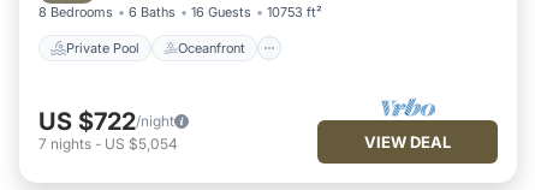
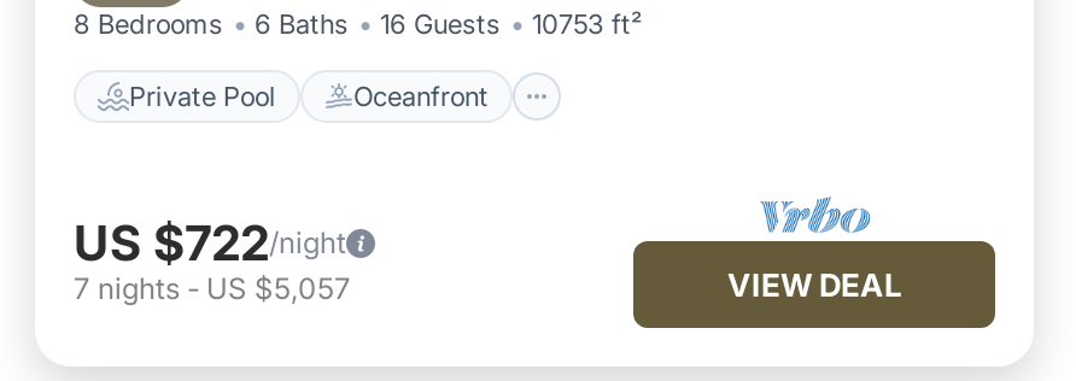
[38,134,178,152] 7 nights - US $5,054 -> [74,269,351,305] 7 nights - US $5,057

